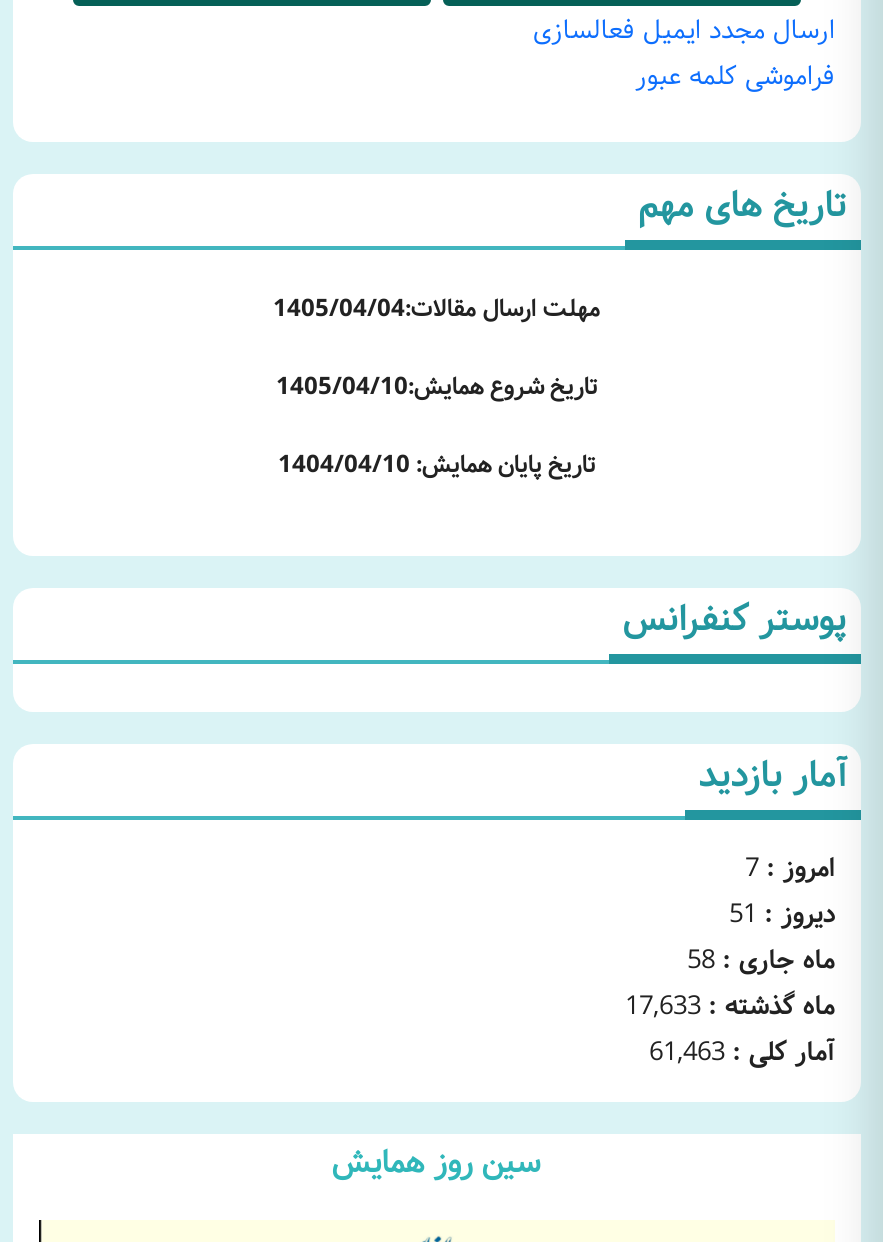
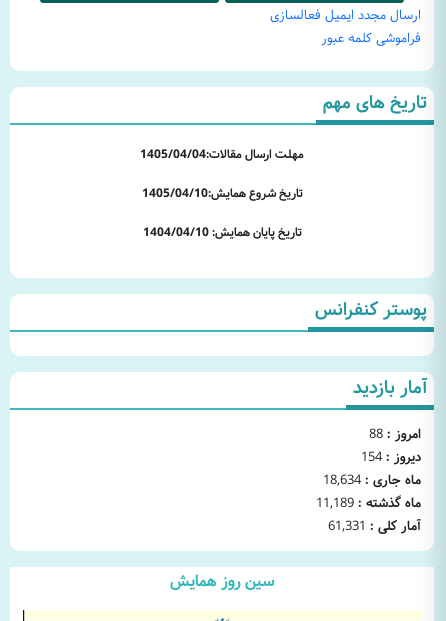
[745,847,835,887] امروز : 7 -> [369,424,421,444] امروز : 88
[729,893,835,933] دیروز : 51 -> [361,447,421,467] دیروز : 154
[687,939,835,979] ماه جاری : 58 -> [323,470,421,490] ماه جاری : 18,634
[625,985,835,1025] ماه گذشته : 17,633 -> [316,493,421,513] ماه گذشته : 11,189
[649,1031,835,1071] آمار کلی : 61,463 -> [328,516,421,536] آمار کلی : 61,331

